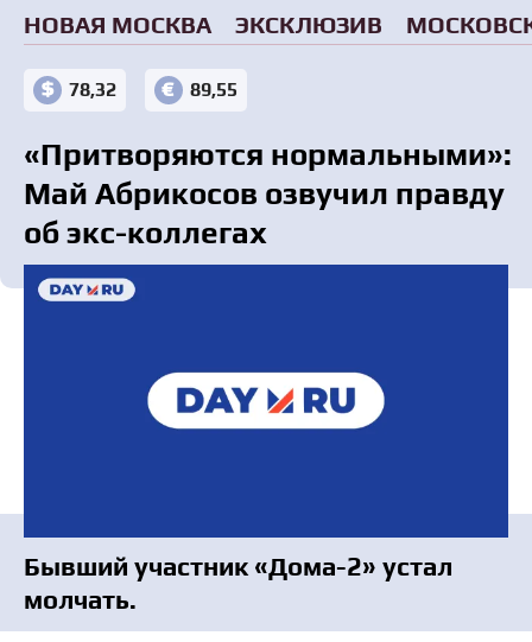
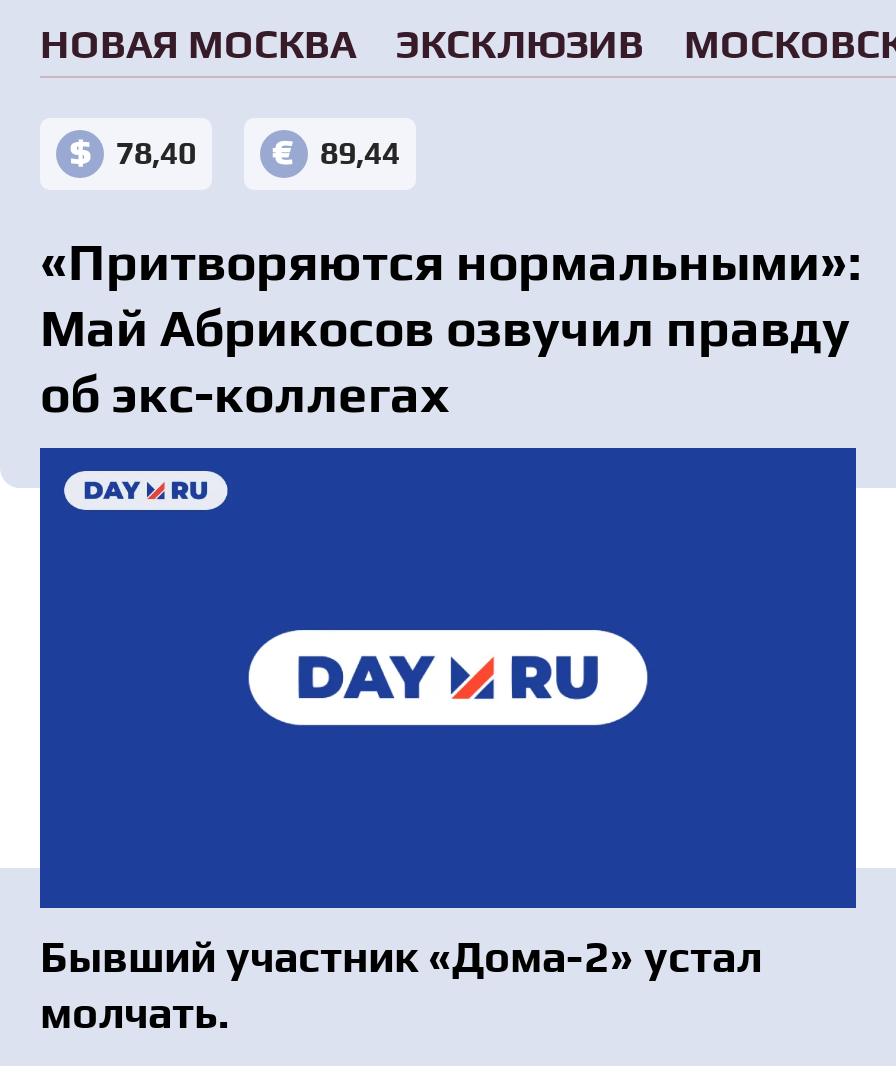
[69,78,116,101] 78,32 -> [116,134,196,172] 78,40
[190,78,237,101] 89,55 -> [320,134,400,172] 89,44

